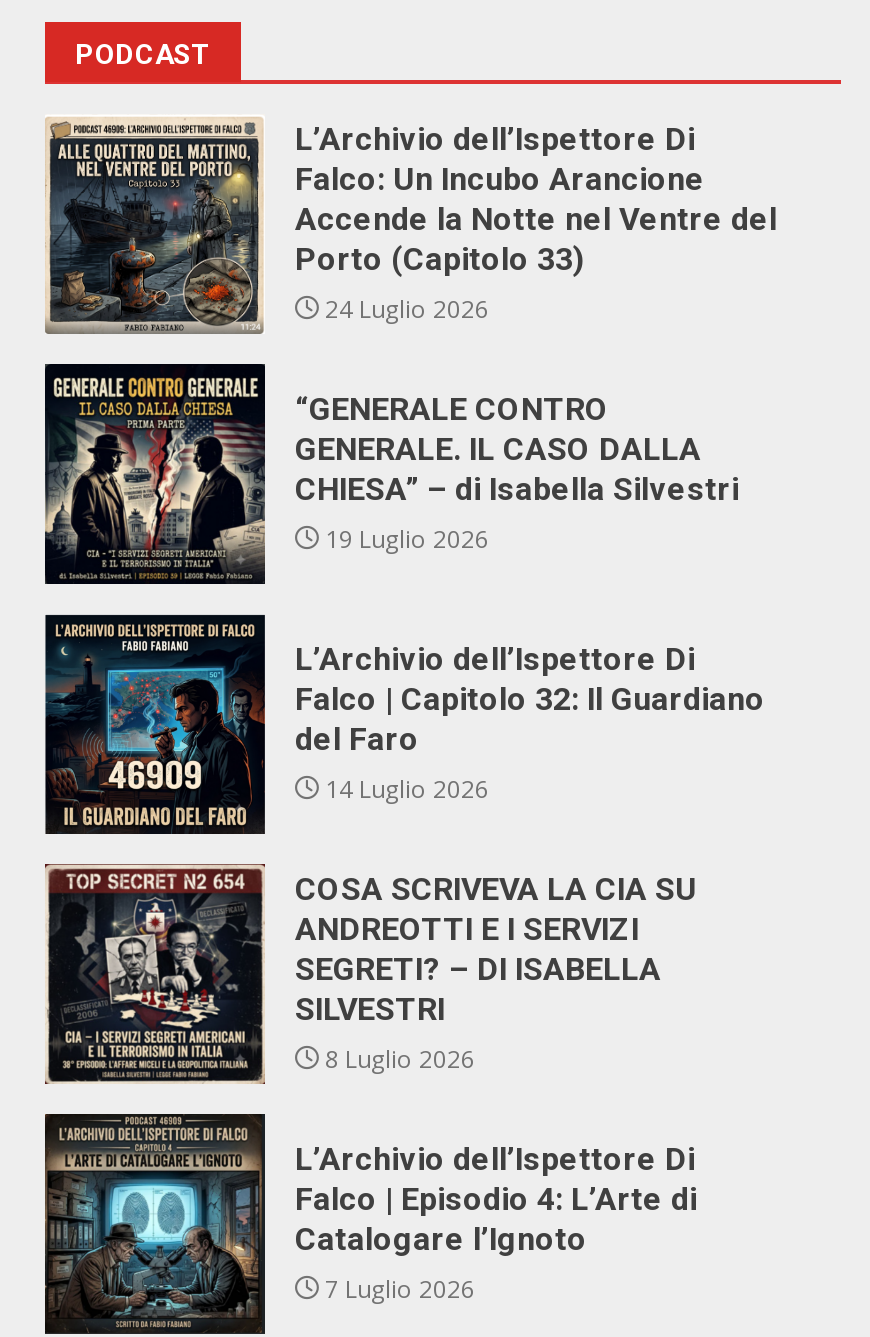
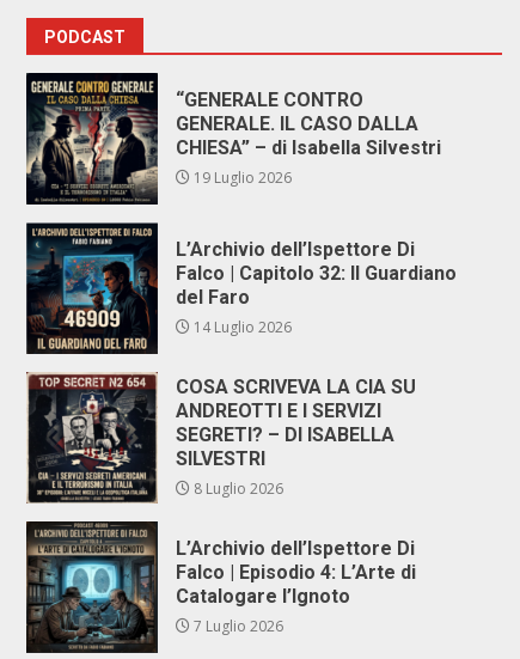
[45,118,777,332] [image] | L’Archivio dell’Ispettore Di | Falco: Un Incubo Arancione | Accende la Notte nel Ventre del | Porto (Capitolo 33) | 24 Luglio 2026 -> none

